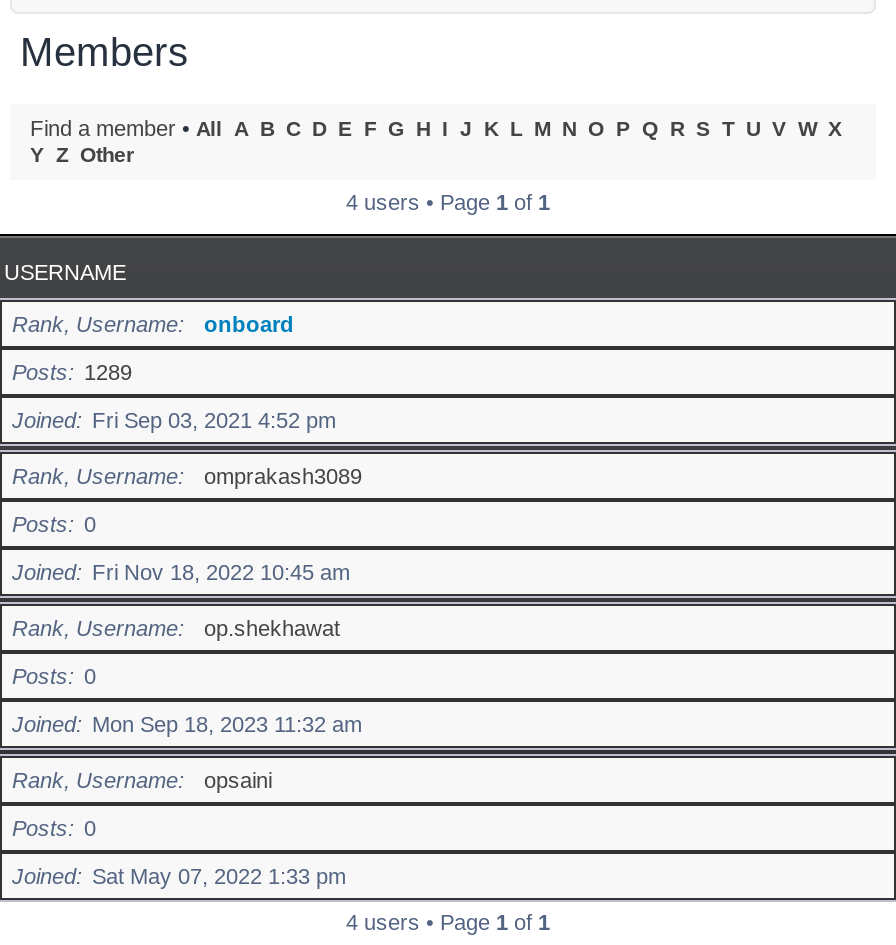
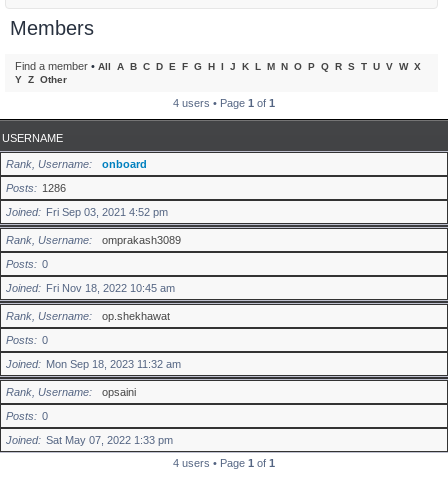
[12,360,132,384] Posts 1289 -> [6,182,66,194] Posts 1286

